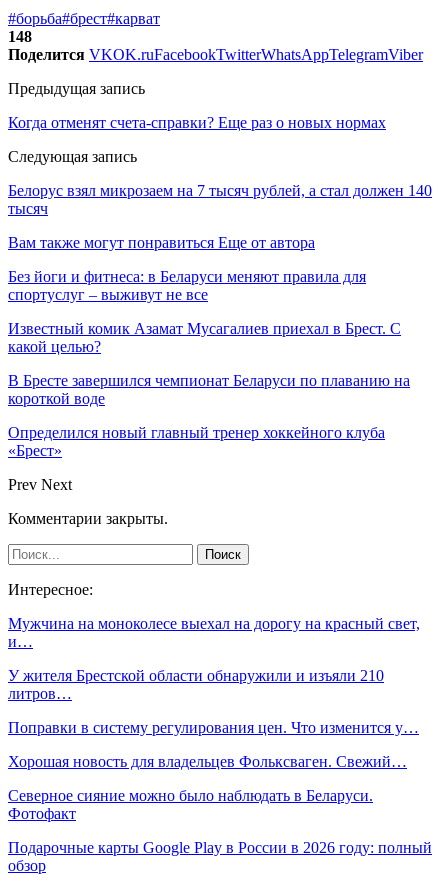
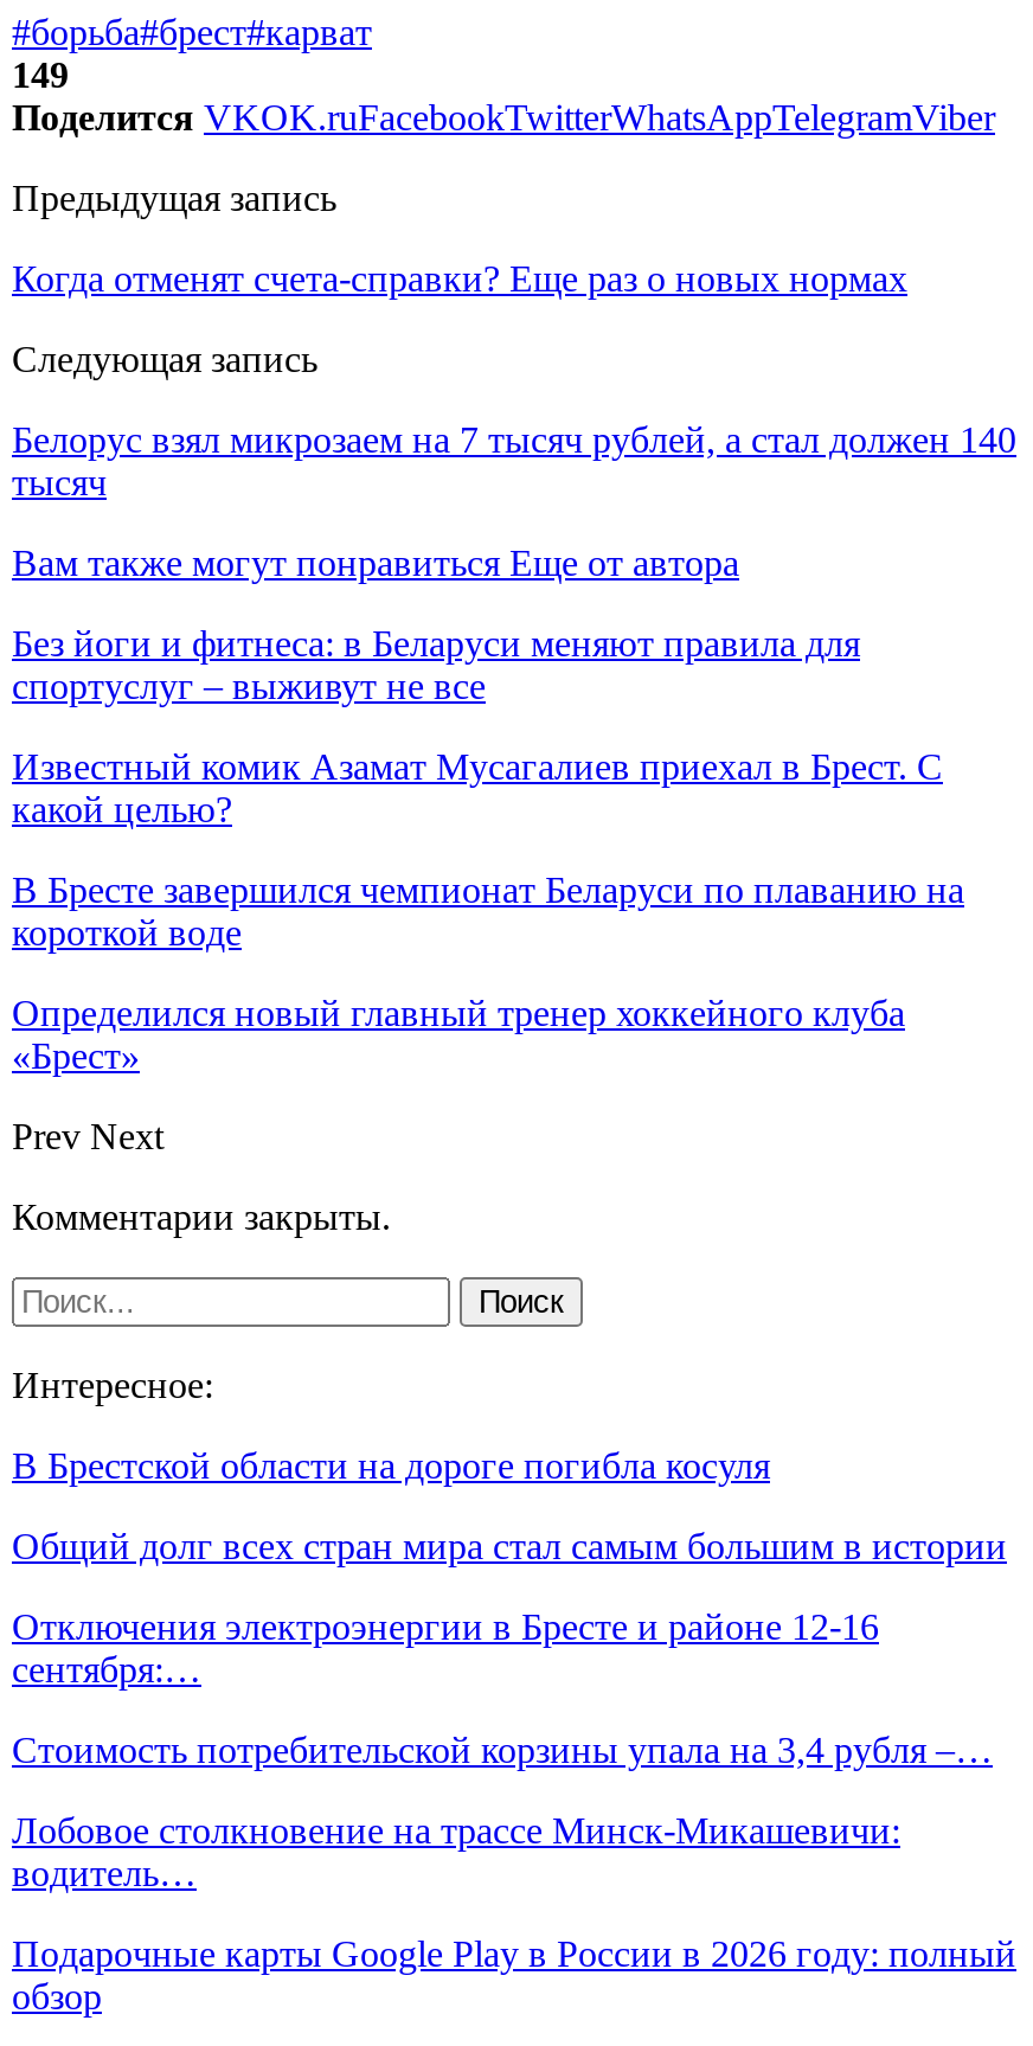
[8,28,32,45] 148 -> [12,54,69,94] 149
[8,615,420,650] Мужчина на моноколесе выехал на дорогу на красный свет, | и… -> [12,1445,770,1485] В Брестской области на дороге погибла косуля
[8,667,384,702] У жителя Брестской области обнаружили и изъяли 210 | литров… -> [12,1525,1007,1566] Общий долг всех стран мира стал самым большим в истории
[8,719,419,736] Поправки в систему регулирования цен. Что изменится у… -> [12,1606,879,1689] Отключения электроэнергии в Бресте и районе 12-16 | сентября:…
[8,753,407,770] Хорошая новость для владельцев Фольксваген. Свежий… -> [12,1729,993,1769] Стоимость потребительской корзины упала на 3,4 рубля –…
[8,787,373,822] Северное сияние можно было наблюдать в Беларуси. | Фотофакт -> [12,1810,900,1893] Лобовое столкновение на трассе Минск-Микашевичи: | водитель…

